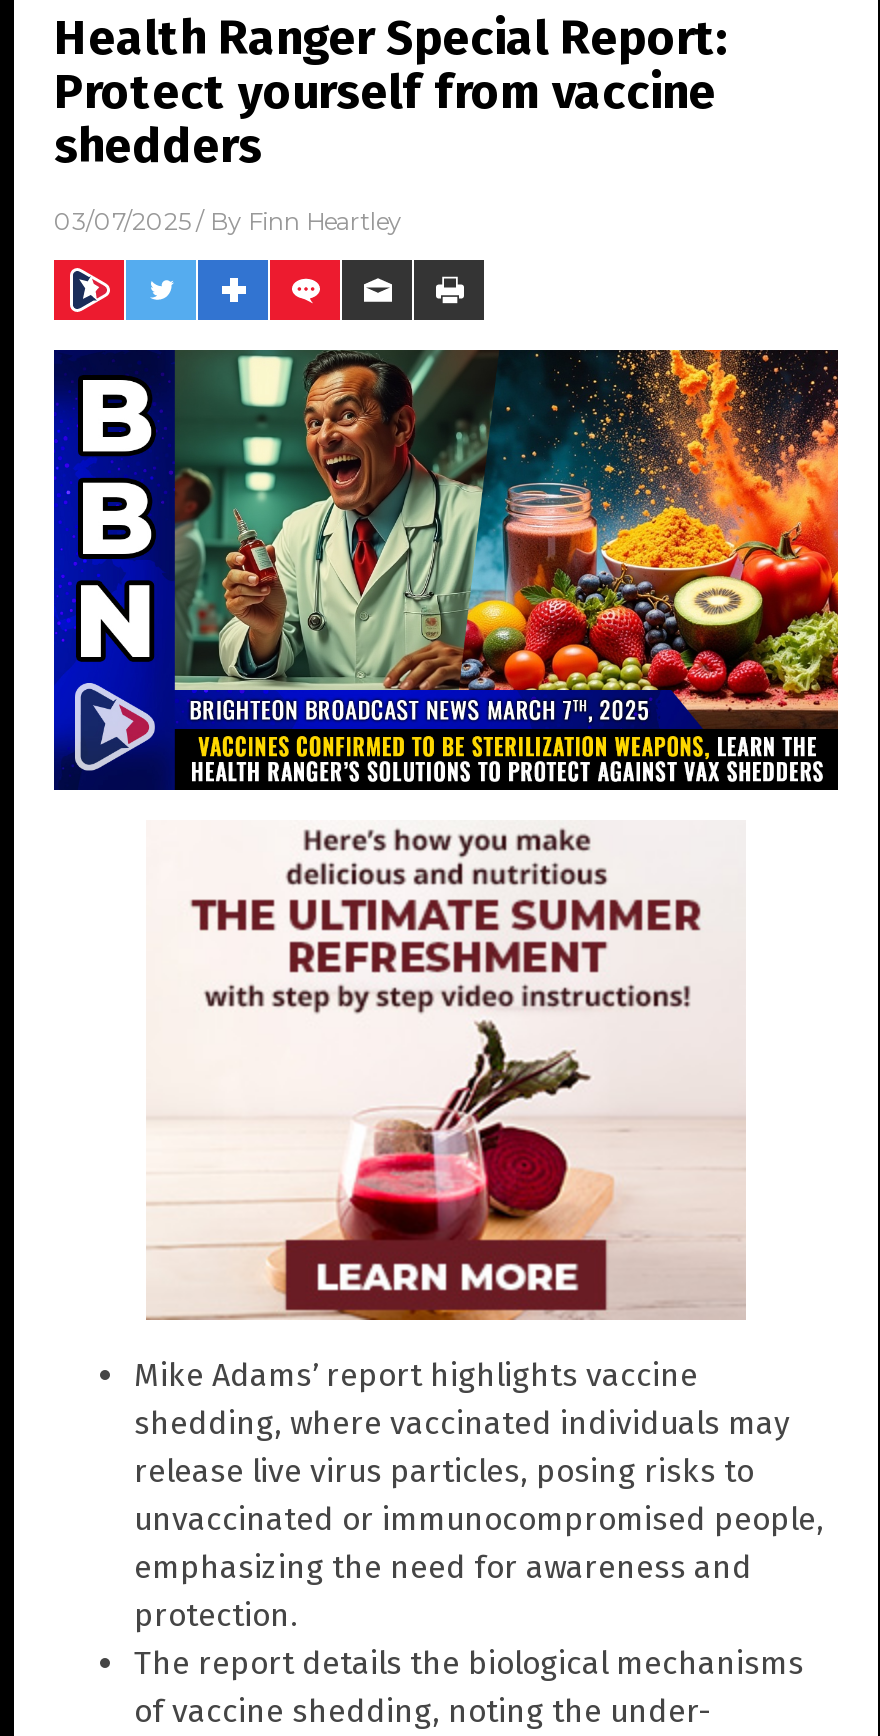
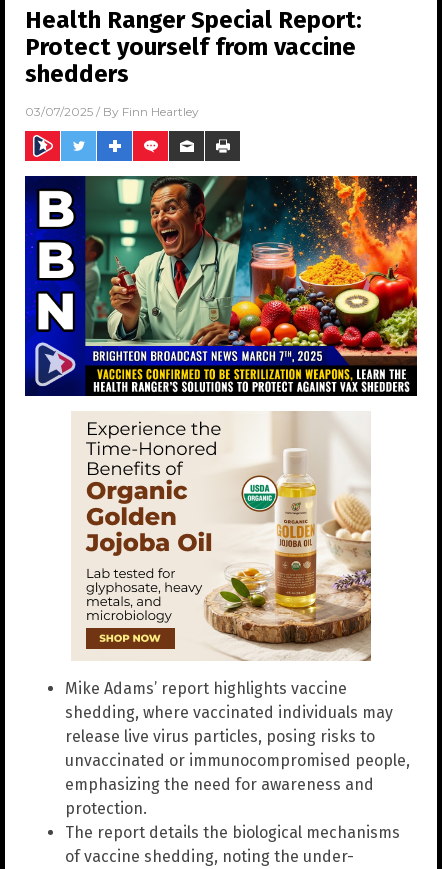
[148,822,744,1322] [image] -> [84,411,372,661] [image]

